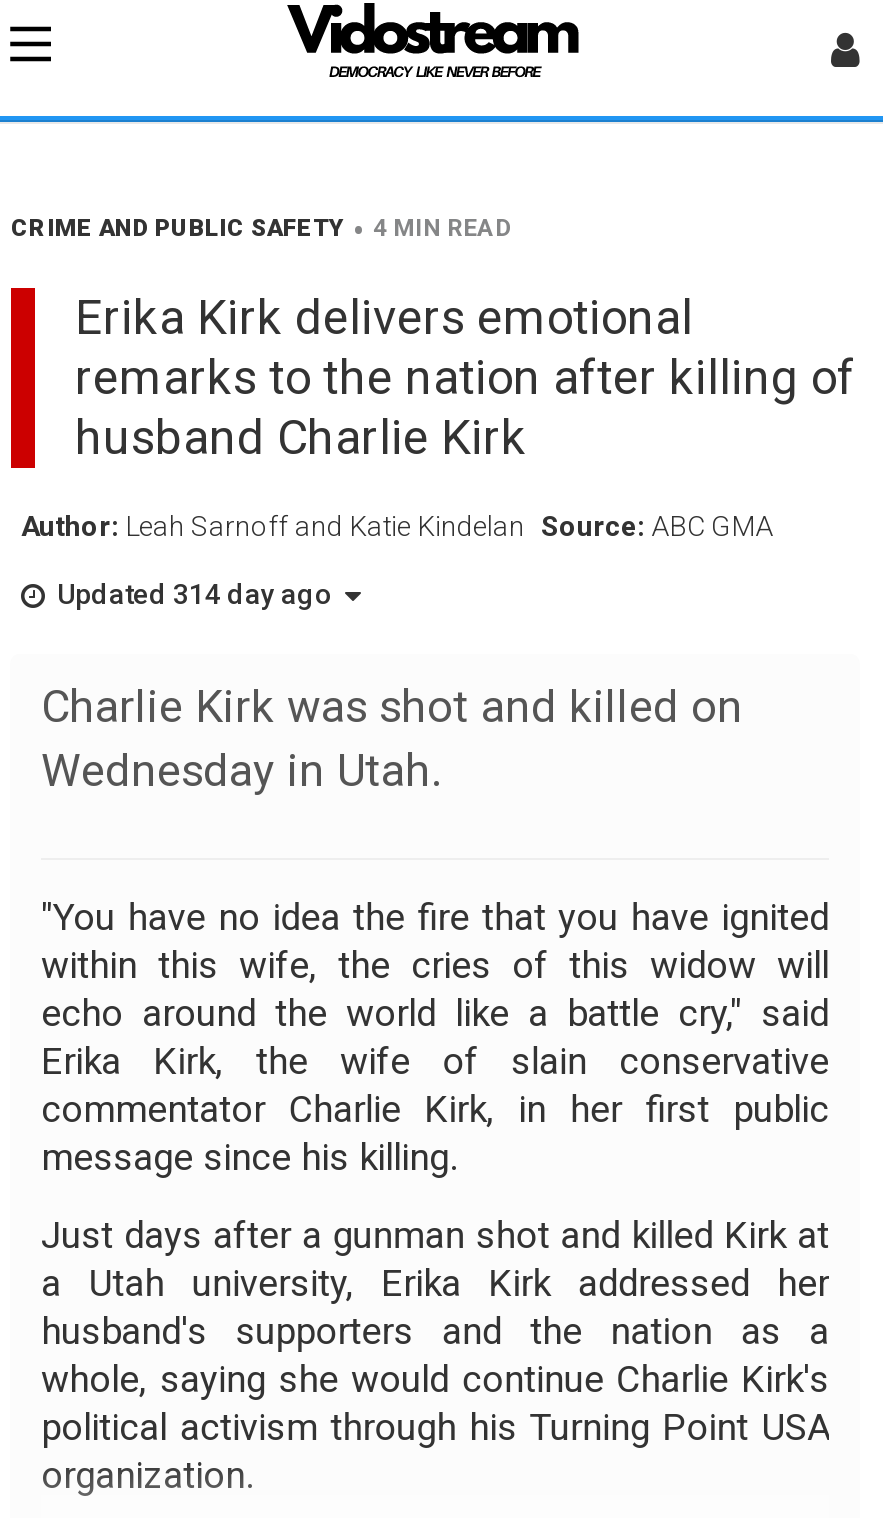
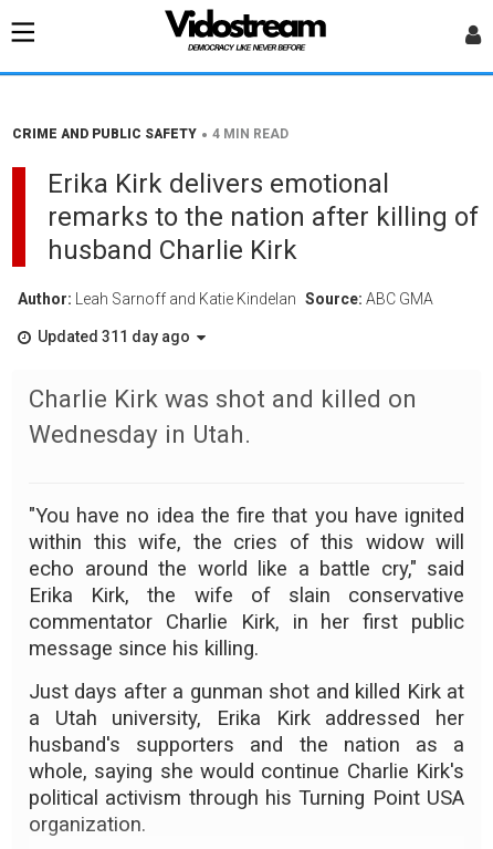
[57,578,333,610] Updated 314 day ago -> [38,328,190,345] Updated 311 day ago

